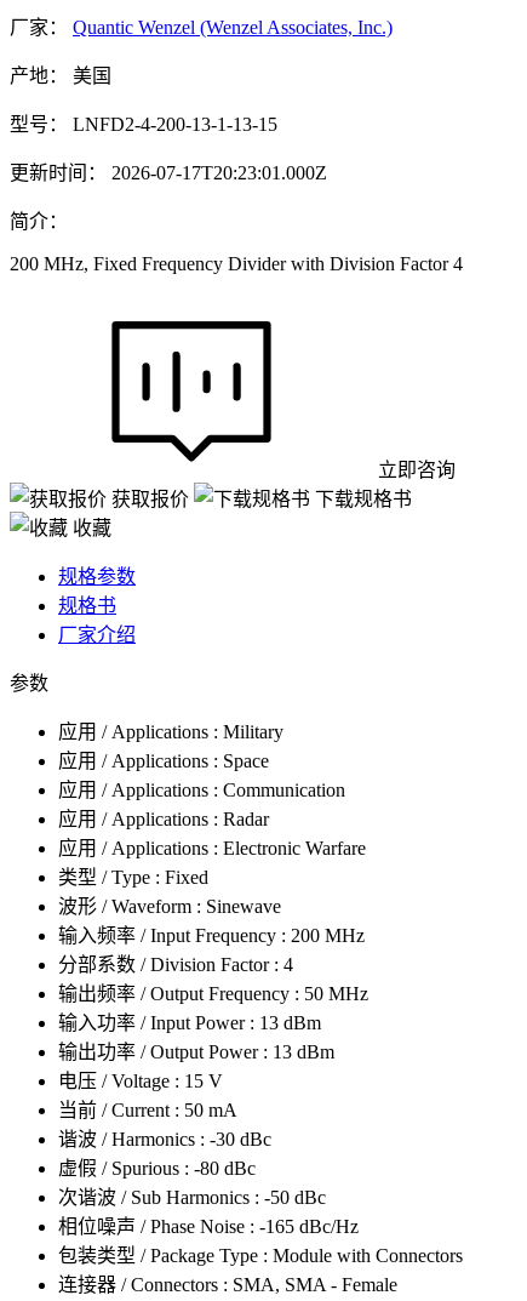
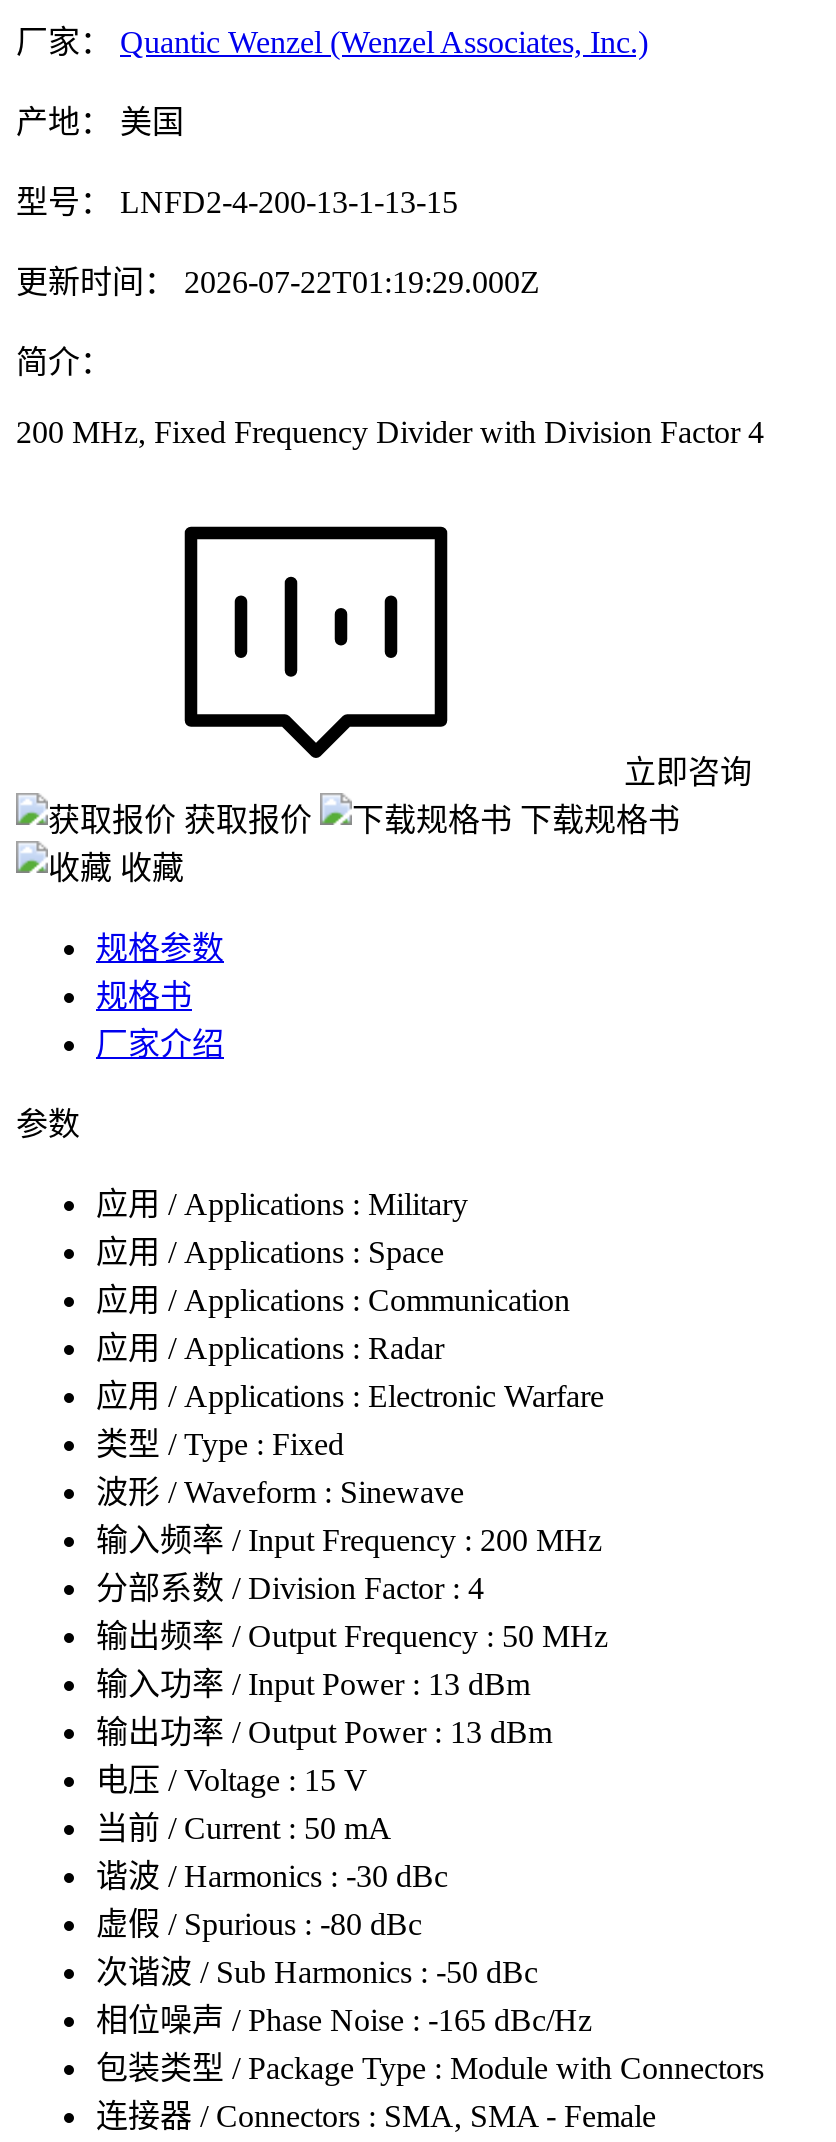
[10,162,327,183] 更新时间： 2026-07-17T20:23:01.000Z -> [16,265,540,299] 更新时间： 2026-07-22T01:19:29.000Z

